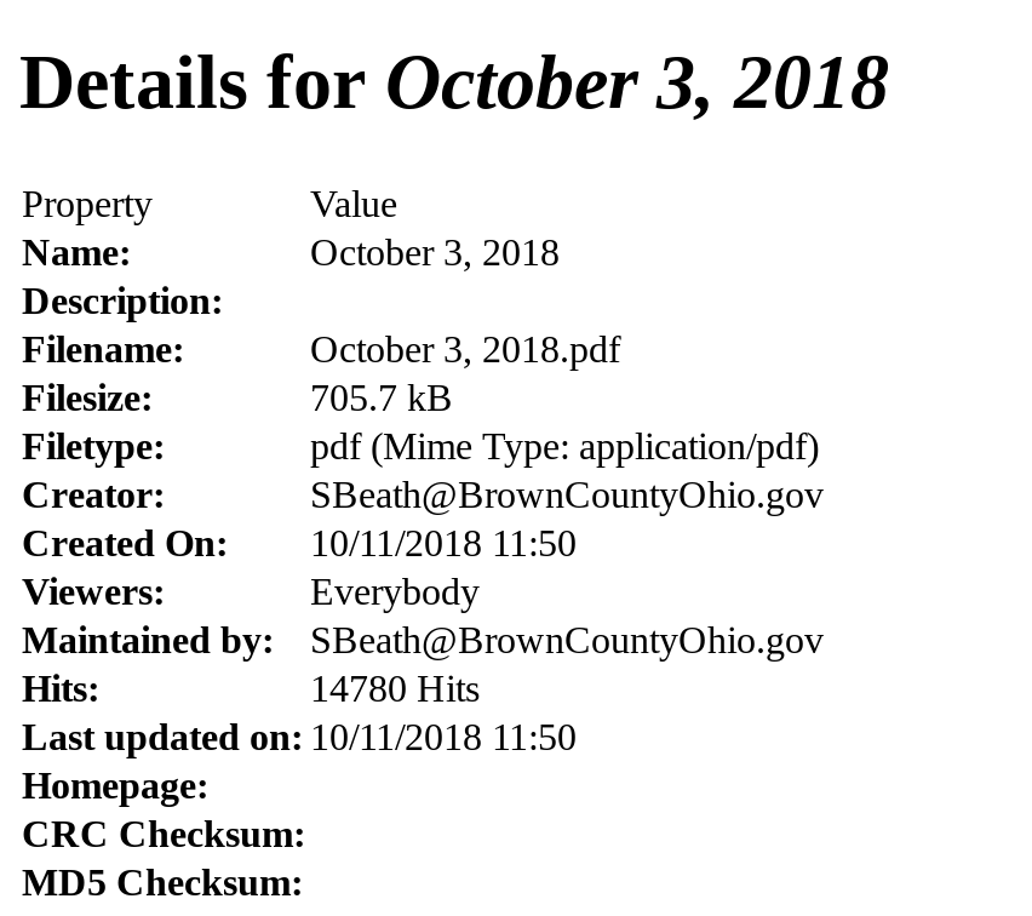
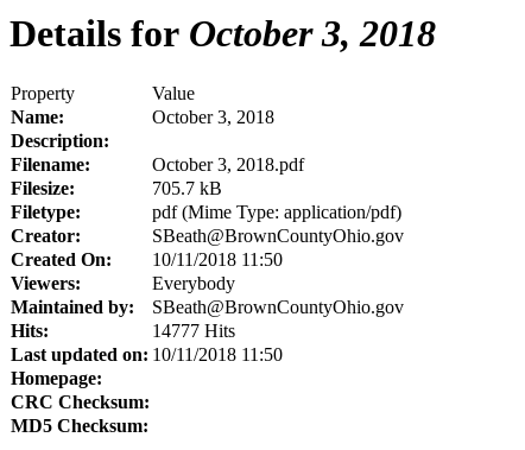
[310,667,480,709] 14780 Hits -> [152,320,235,341] 14777 Hits

